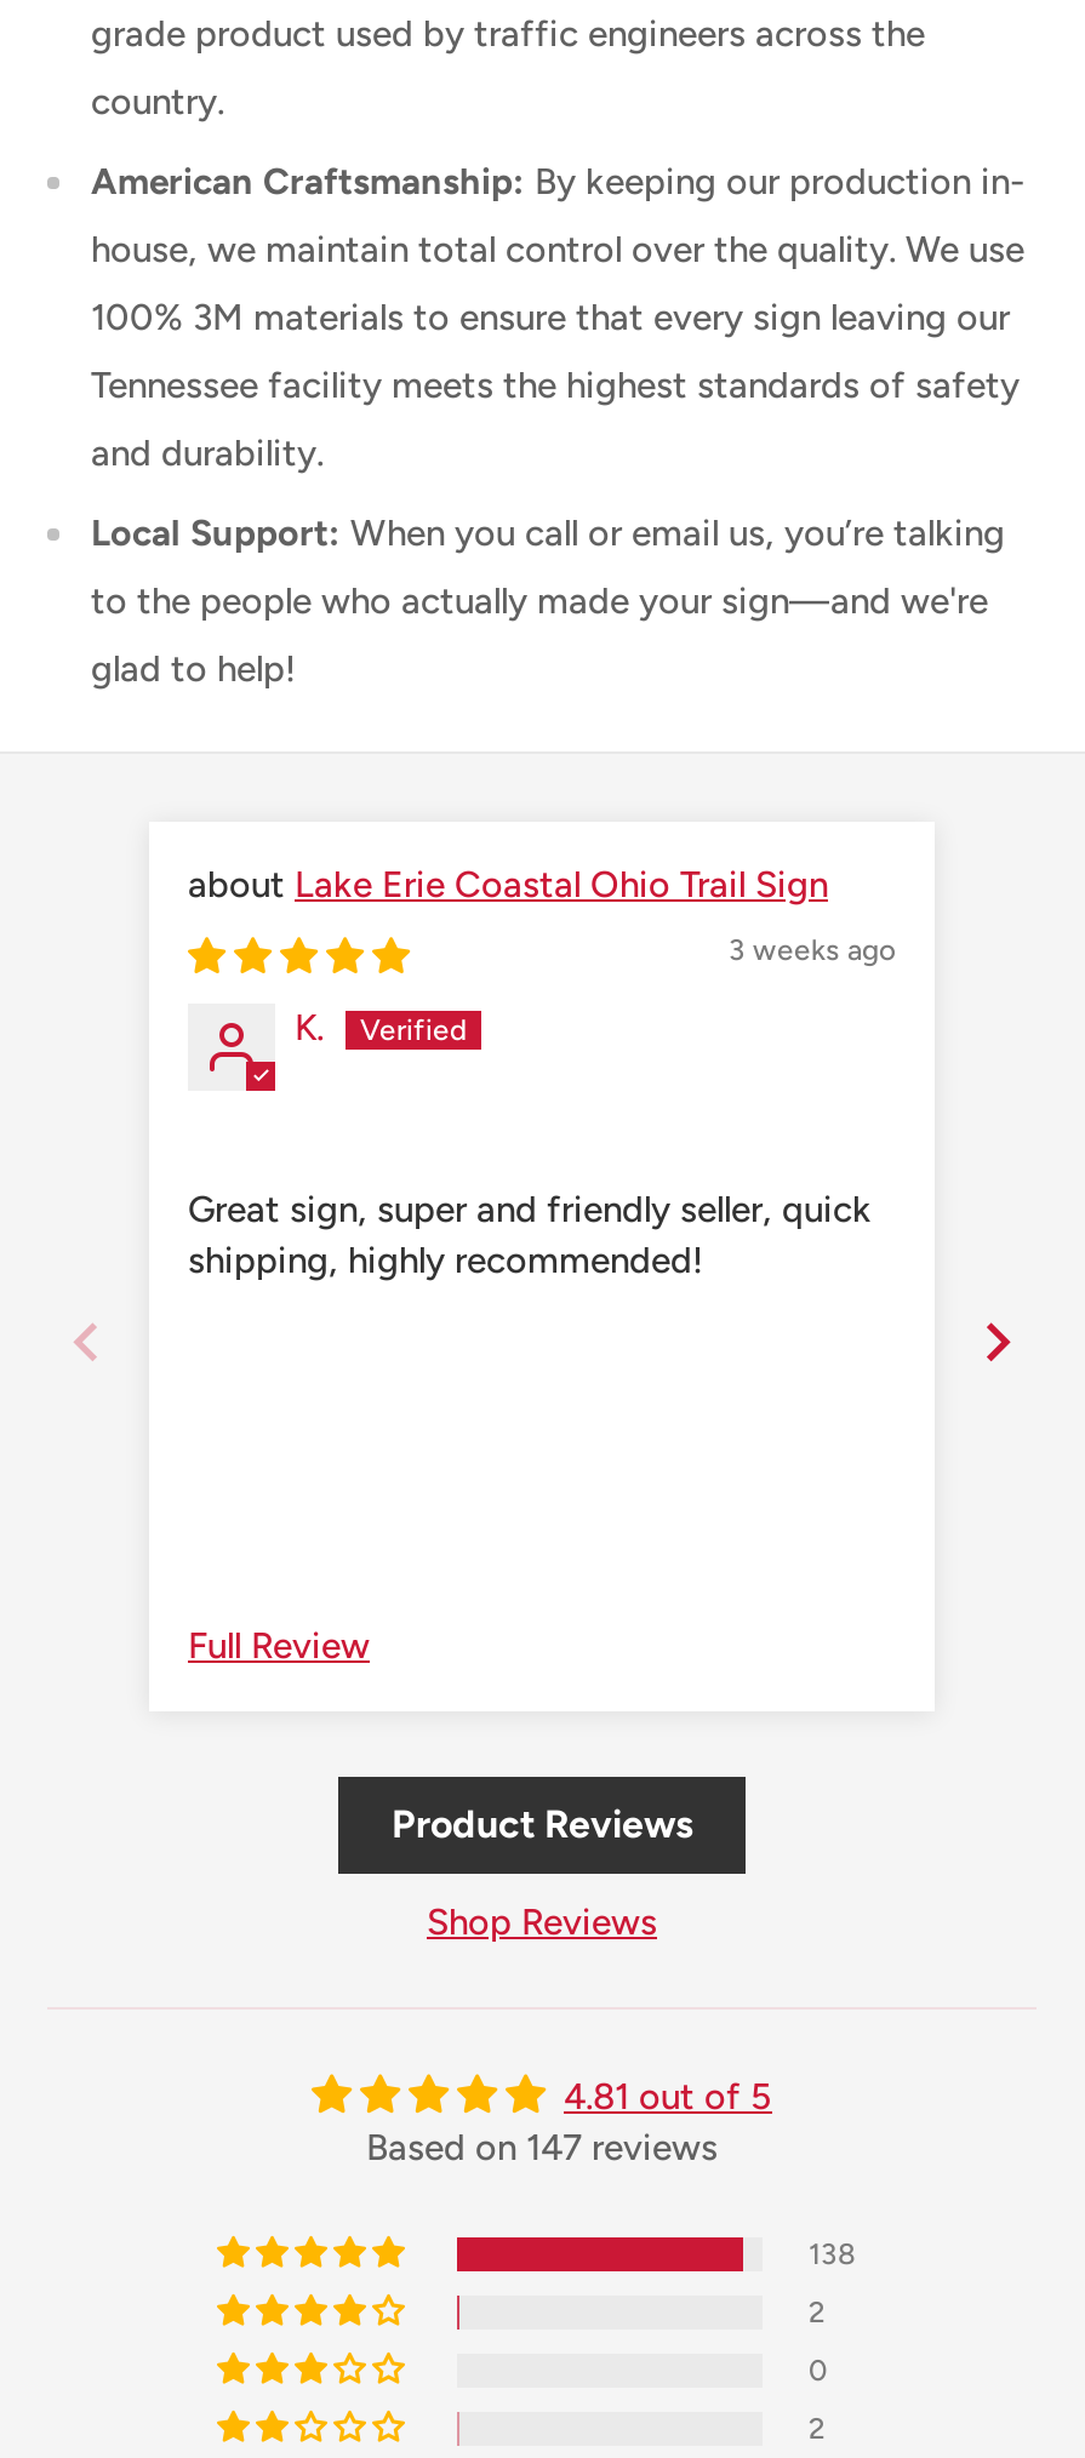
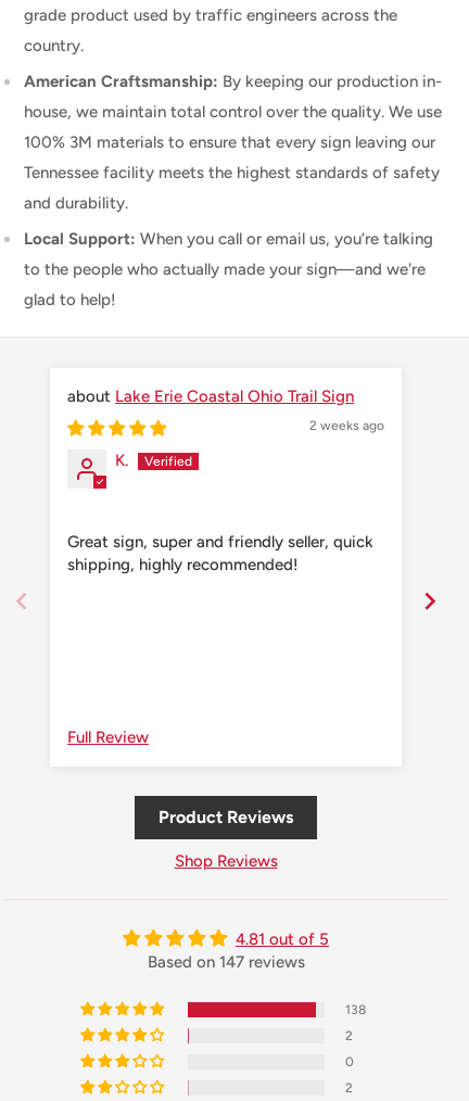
[729,934,896,968] 3 weeks ago -> [309,418,384,434] 2 weeks ago

